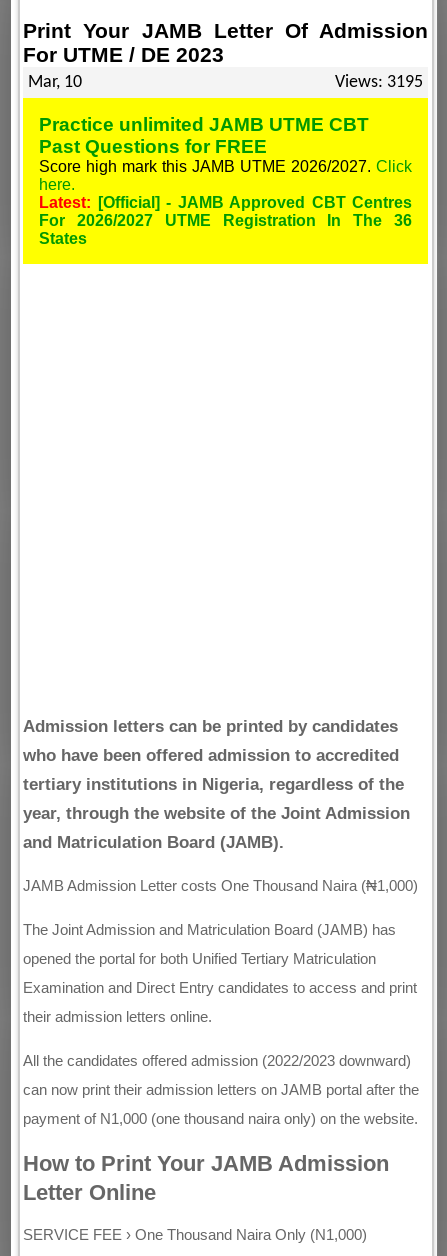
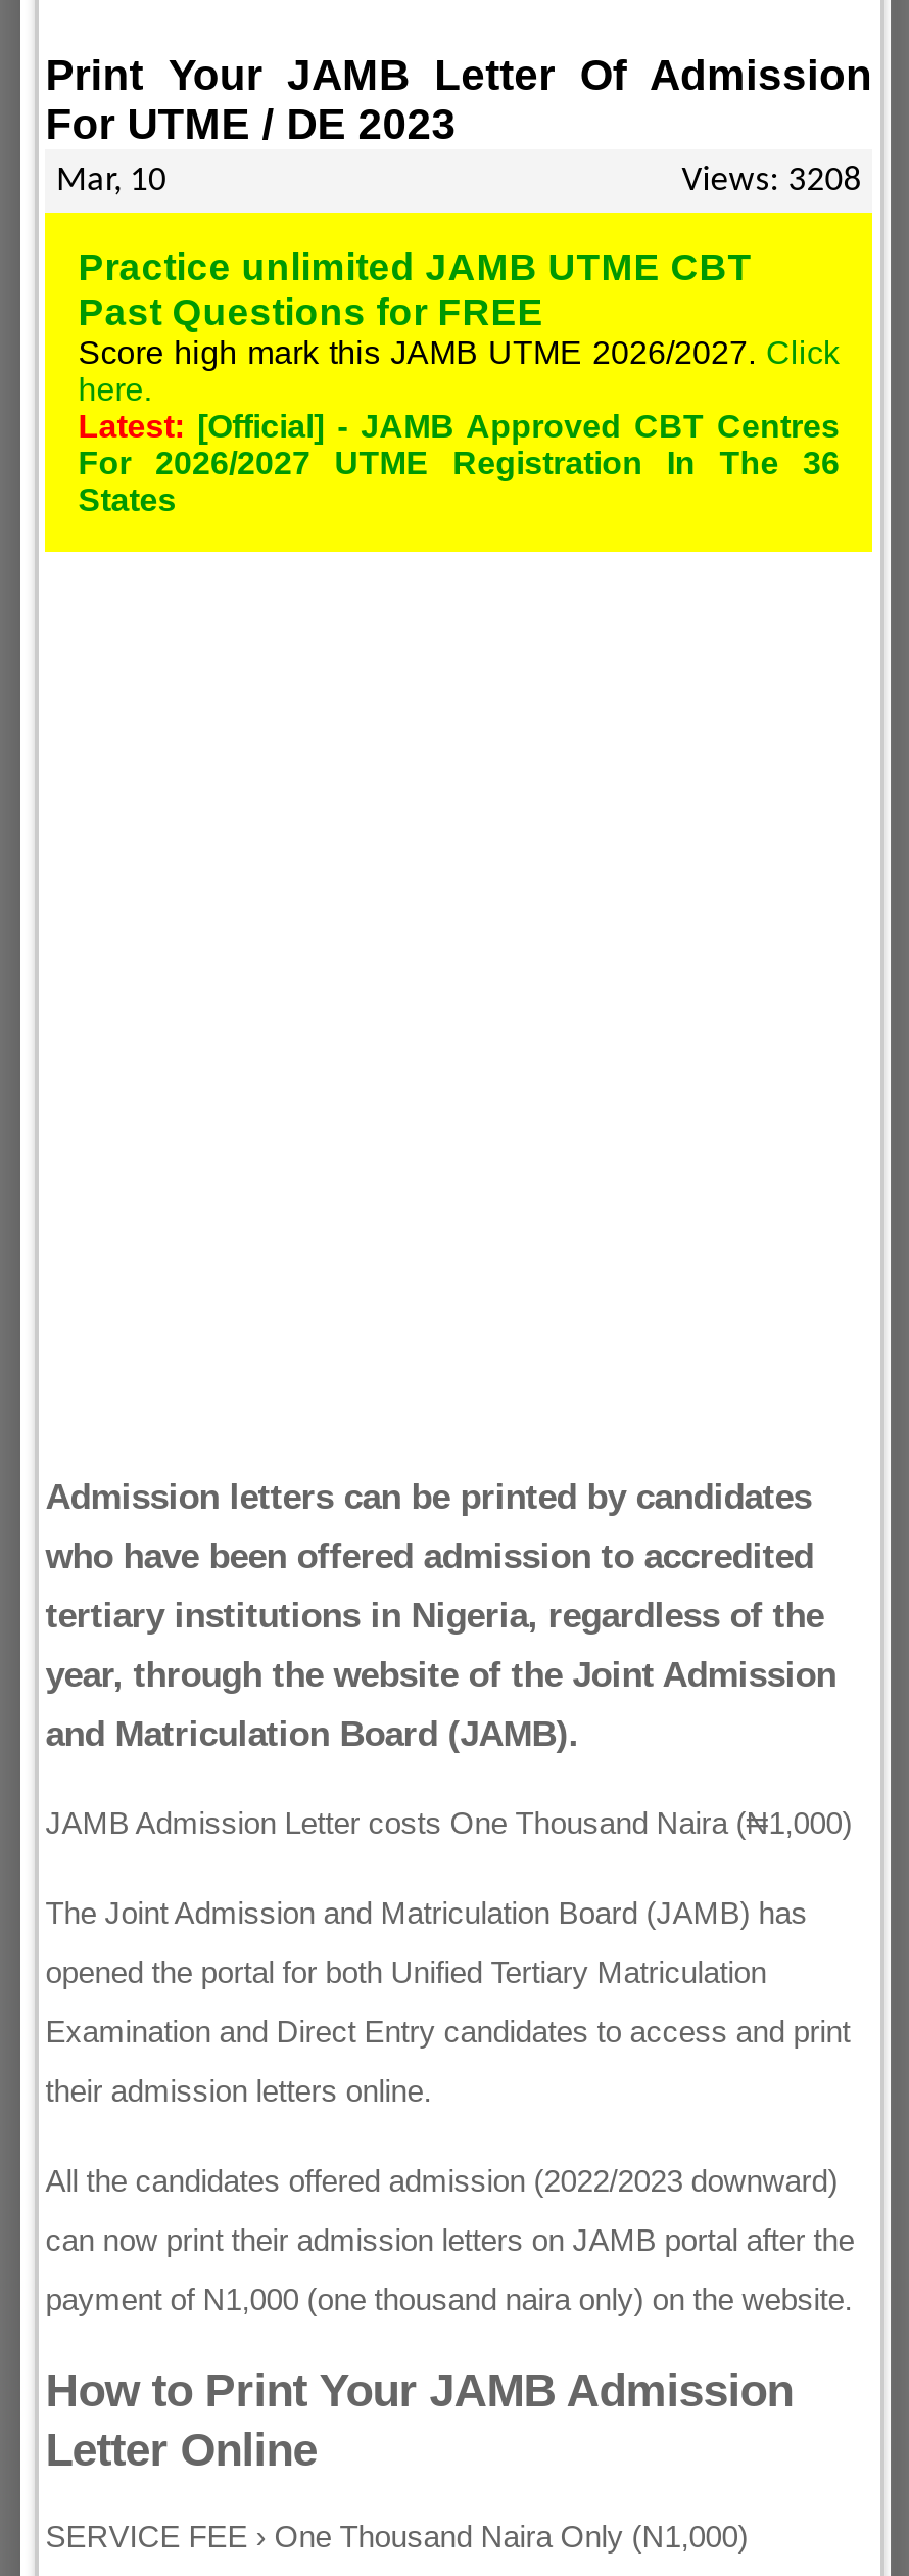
[335,74,423,91] Views: 3195 -> [682,163,861,198] Views: 3208

